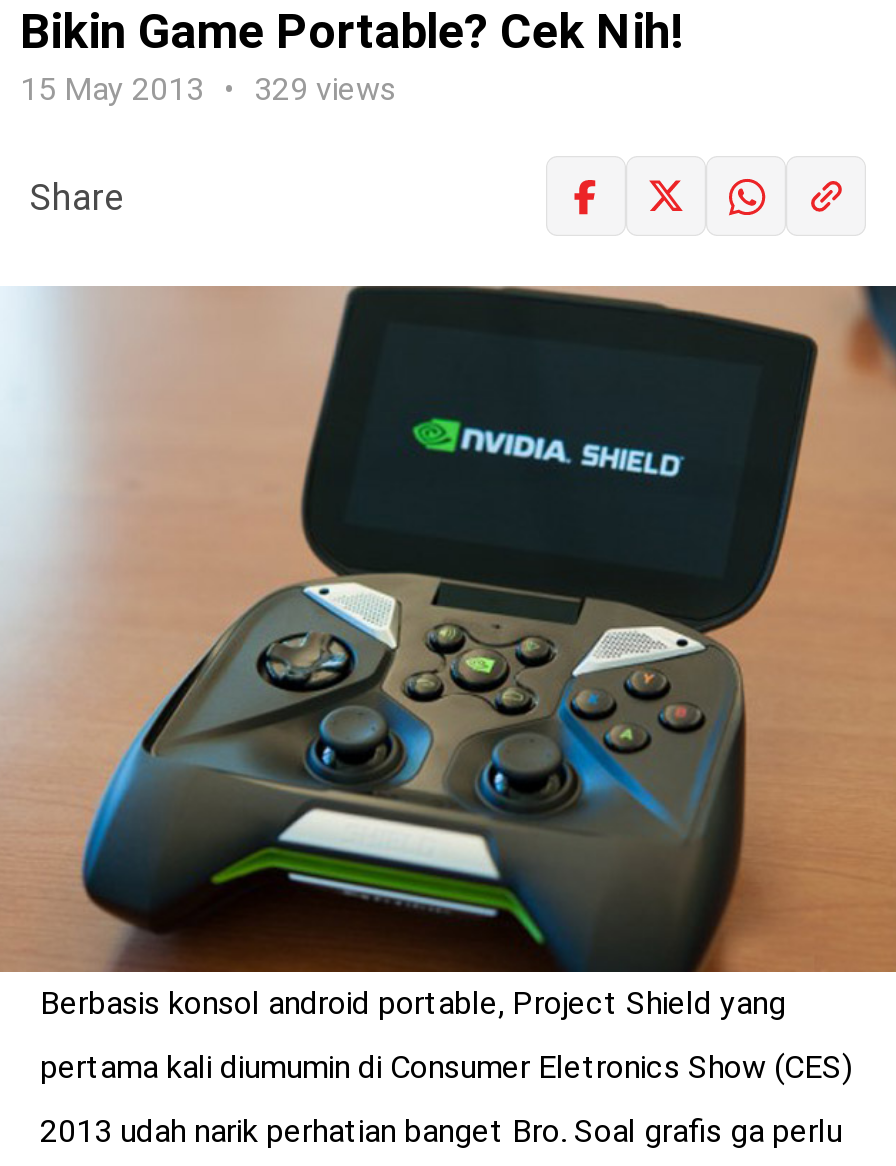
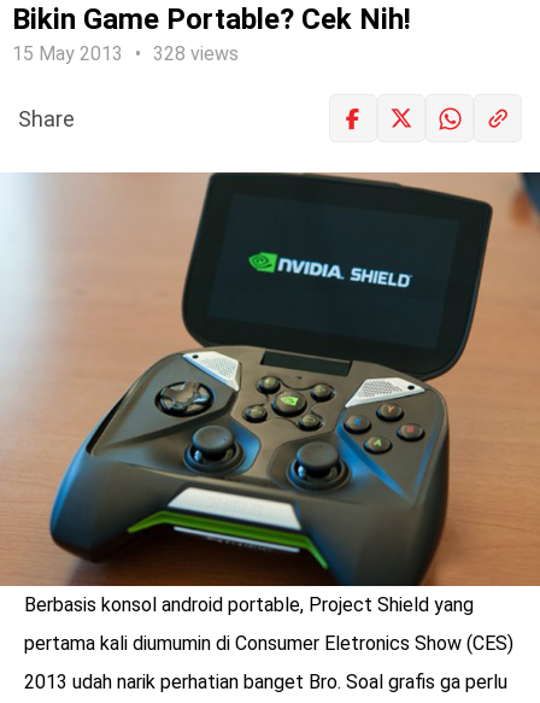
[20,70,396,108] 15 May 2013 329 views -> [12,42,239,65] 15 May 2013 328 views

